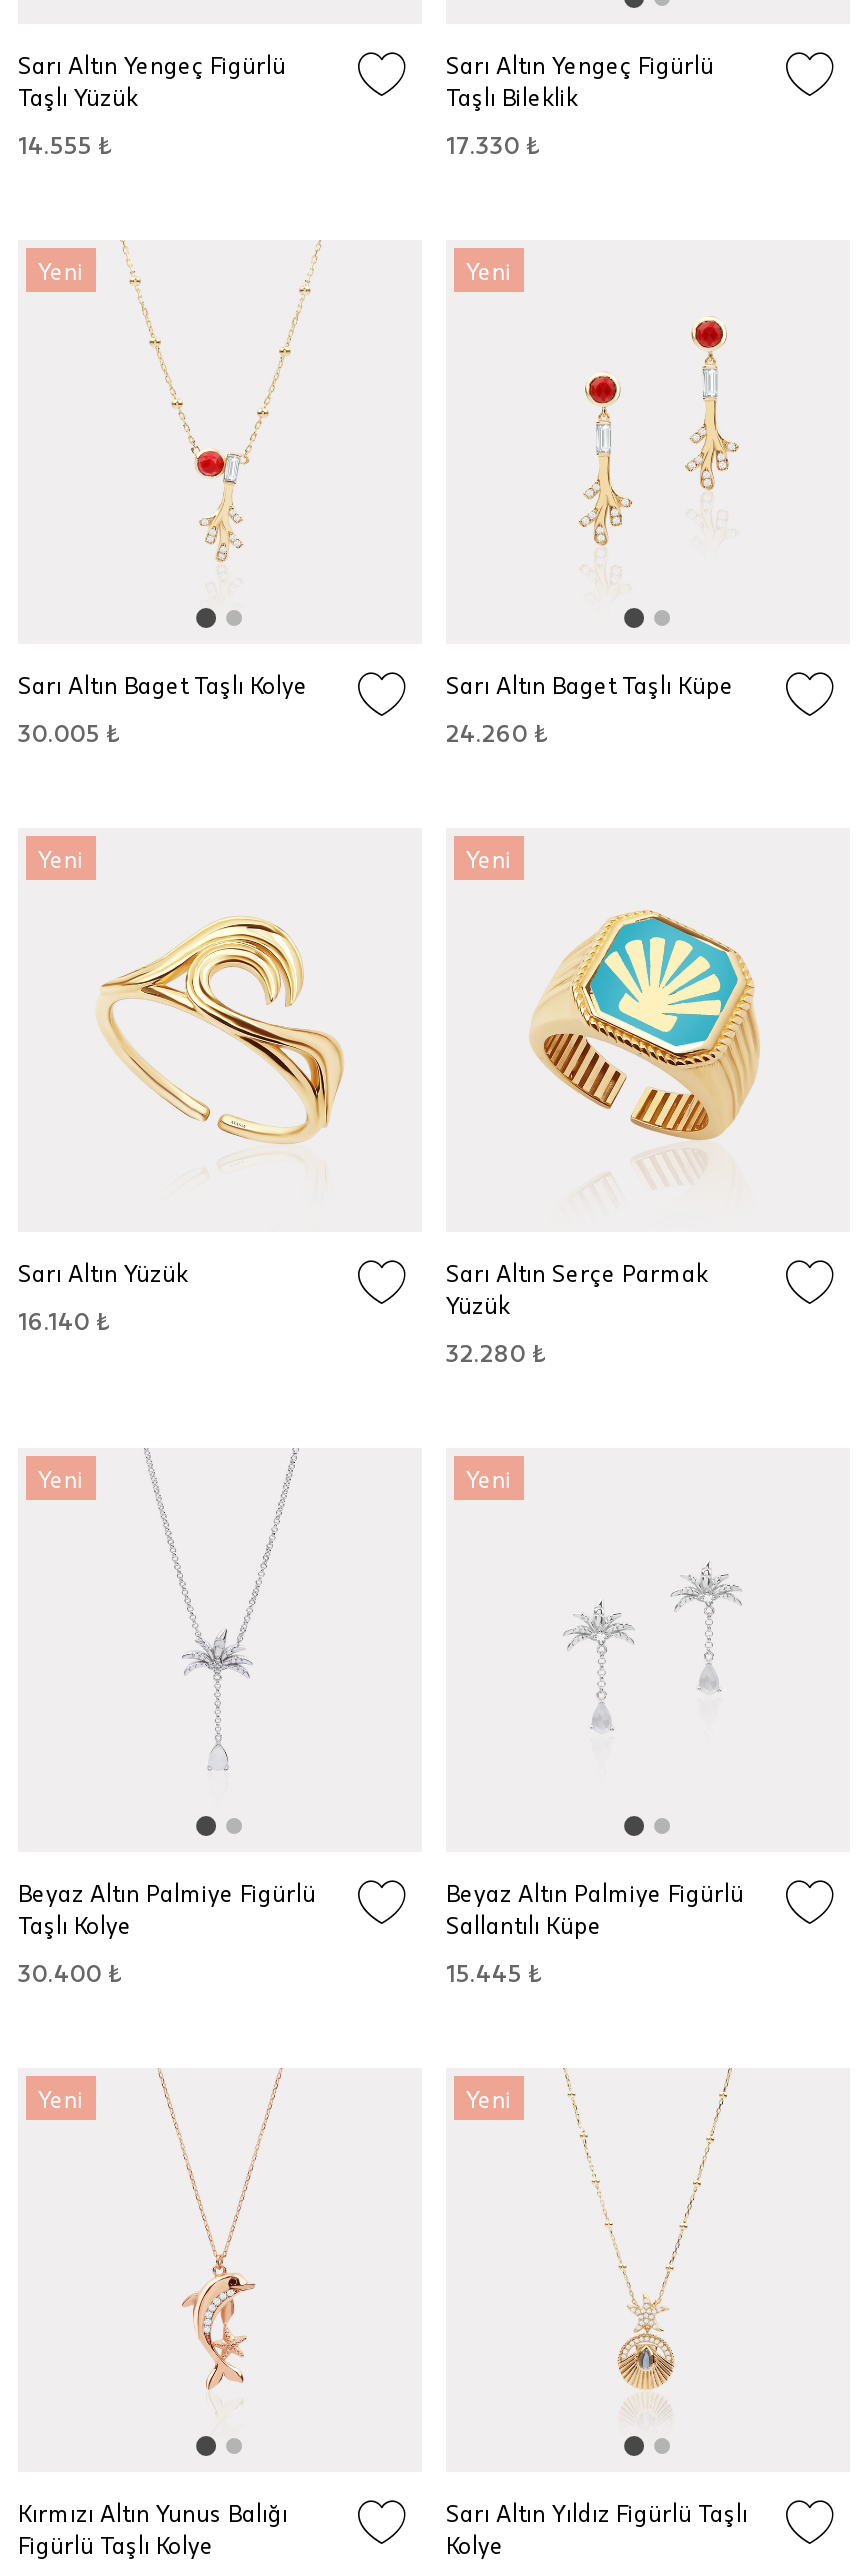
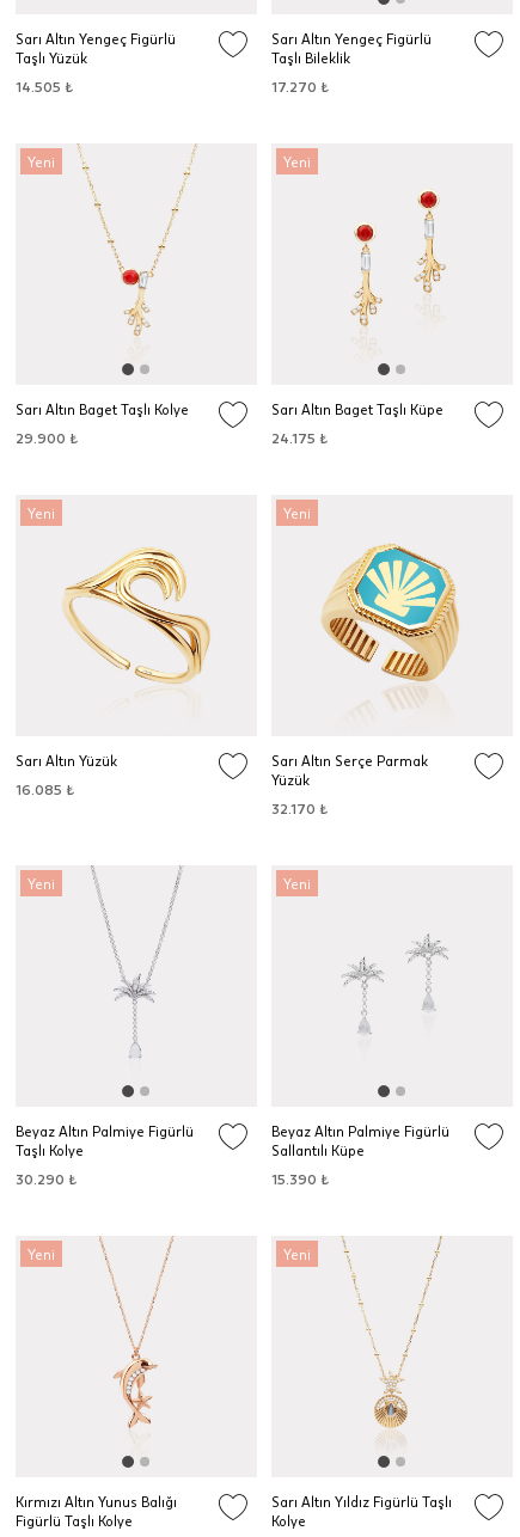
[18,130,112,158] 14.555 ₺ -> [16,78,73,95] 14.505 ₺
[446,130,540,158] 17.330 ₺ -> [271,78,329,95] 17.270 ₺
[18,718,120,746] 30.005 ₺ -> [16,429,78,446] 29.900 ₺
[446,718,548,746] 24.260 ₺ -> [271,429,328,446] 24.175 ₺
[18,1306,110,1334] 16.140 ₺ -> [16,781,74,797] 16.085 ₺
[446,1338,546,1366] 32.280 ₺ -> [271,800,328,816] 32.170 ₺
[18,1958,122,1986] 30.400 ₺ -> [16,1170,77,1187] 30.290 ₺
[446,1958,542,1986] 15.445 ₺ -> [271,1170,329,1187] 15.390 ₺

